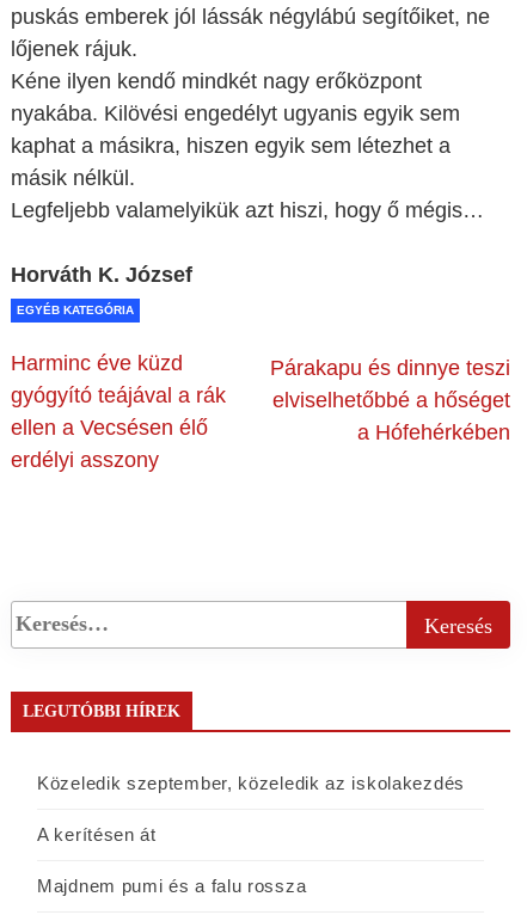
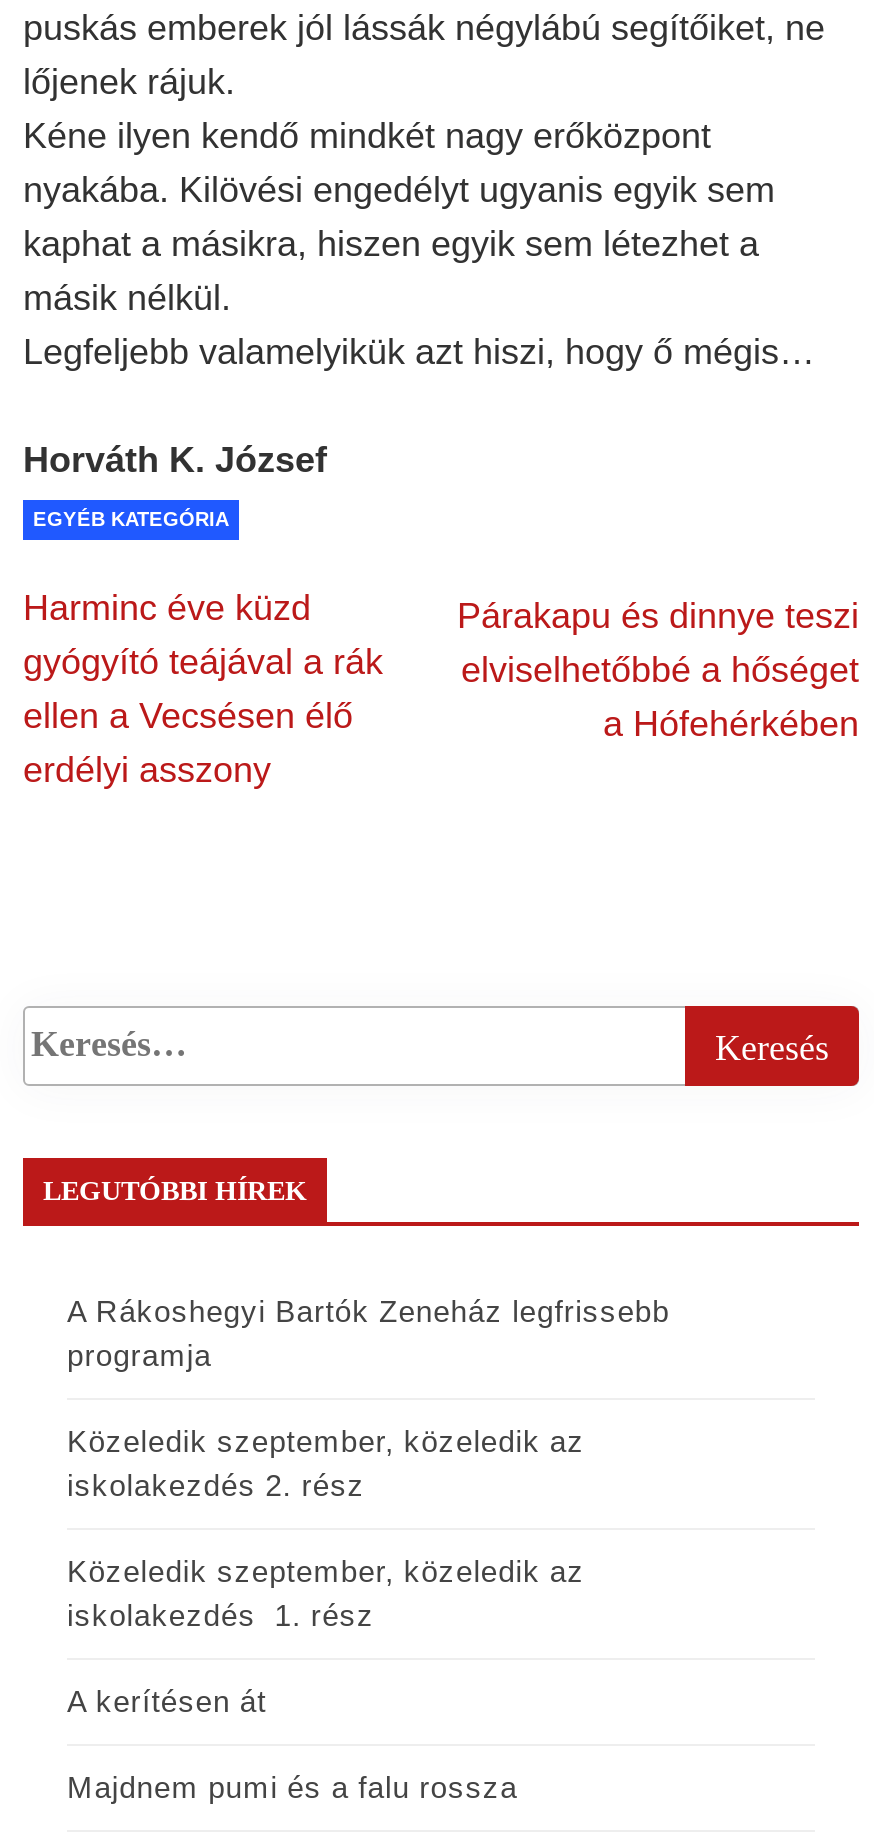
[37,773,476,793] Közeledik szeptember, közeledik az iskolakezdés -> [67,1294,670,1632] A Rákoshegyi Bartók Zeneház legfrissebb | programja | Közeledik szeptember, közeledik az | iskolakezdés 2. rész | Közeledik szeptember, közeledik az | iskolakezdés 1. rész

